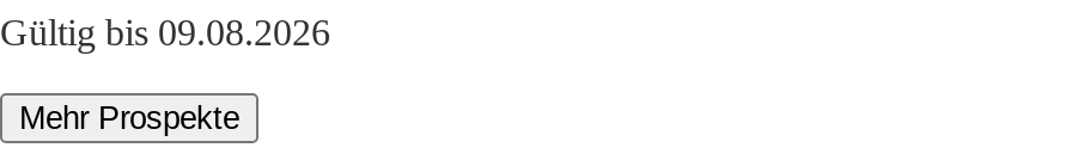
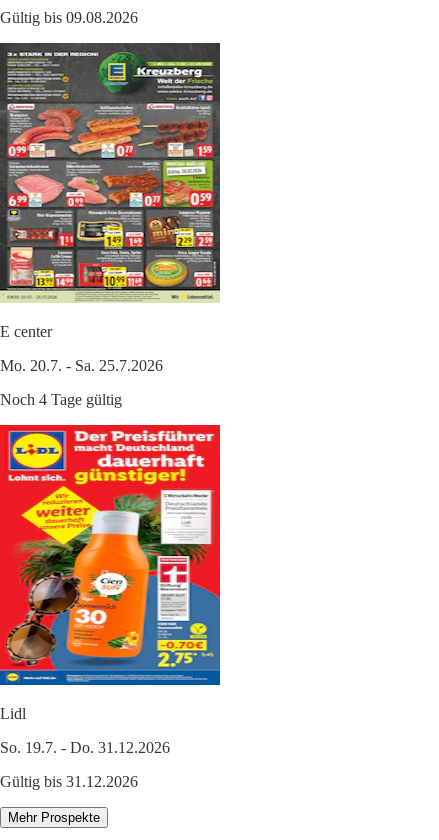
none -> [0,42,221,408] [image] | E center | Mo. 20.7. - Sa. 25.7.2026 | Noch 4 Tage gültig
none -> [0,424,221,790] [image] | Lidl | So. 19.7. - Do. 31.12.2026 | Gültig bis 31.12.2026

